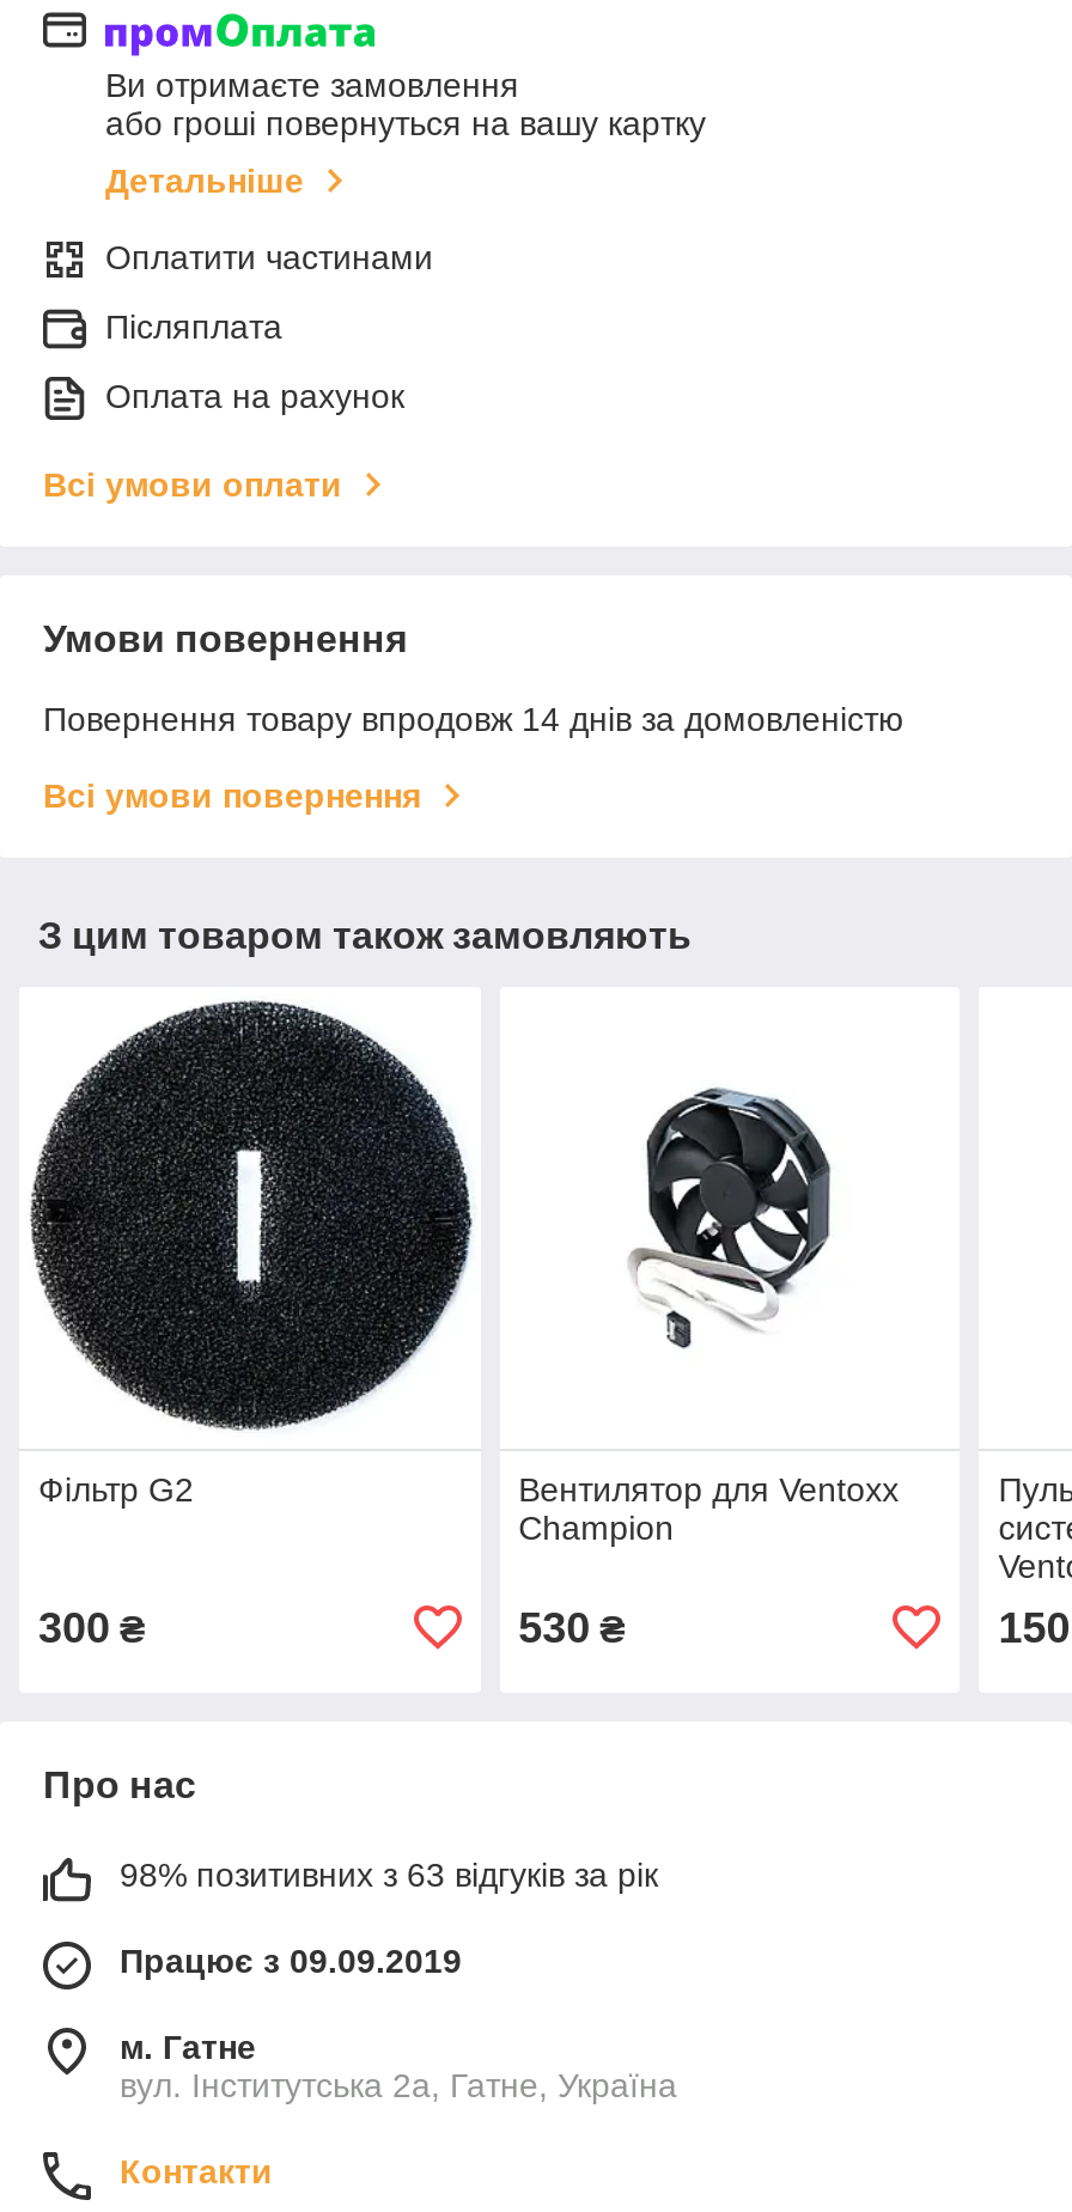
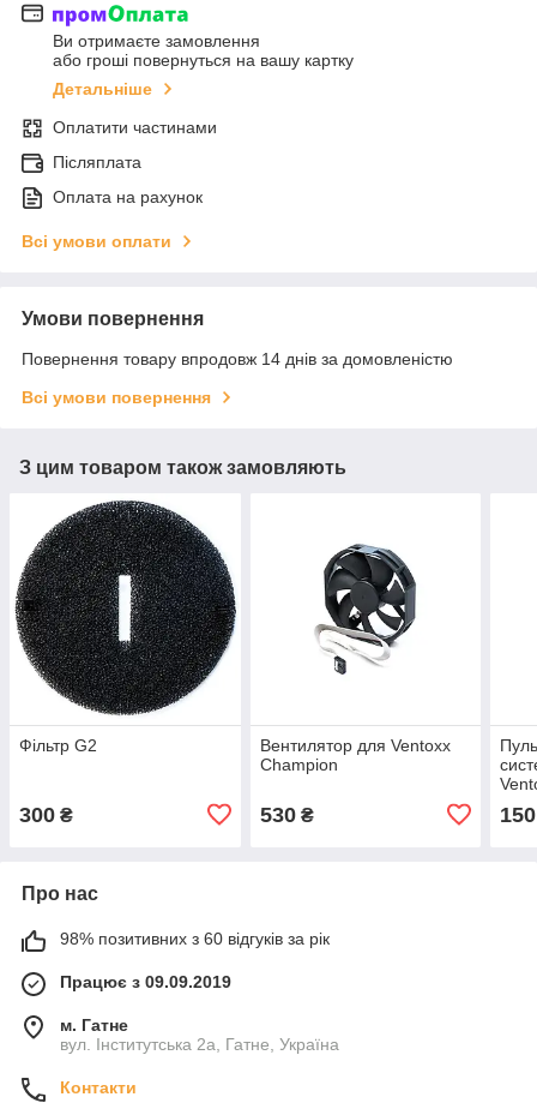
[120,1855,658,1893] 98% позитивних з 63 відгуків за рік -> [60,929,330,948] 98% позитивних з 60 відгуків за рік

